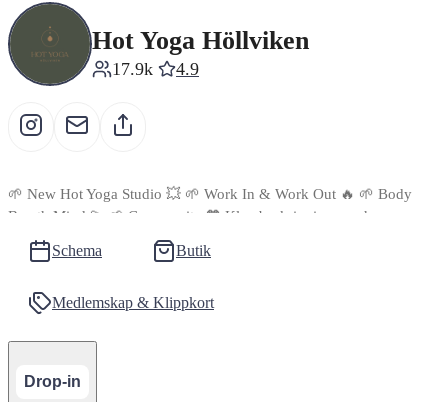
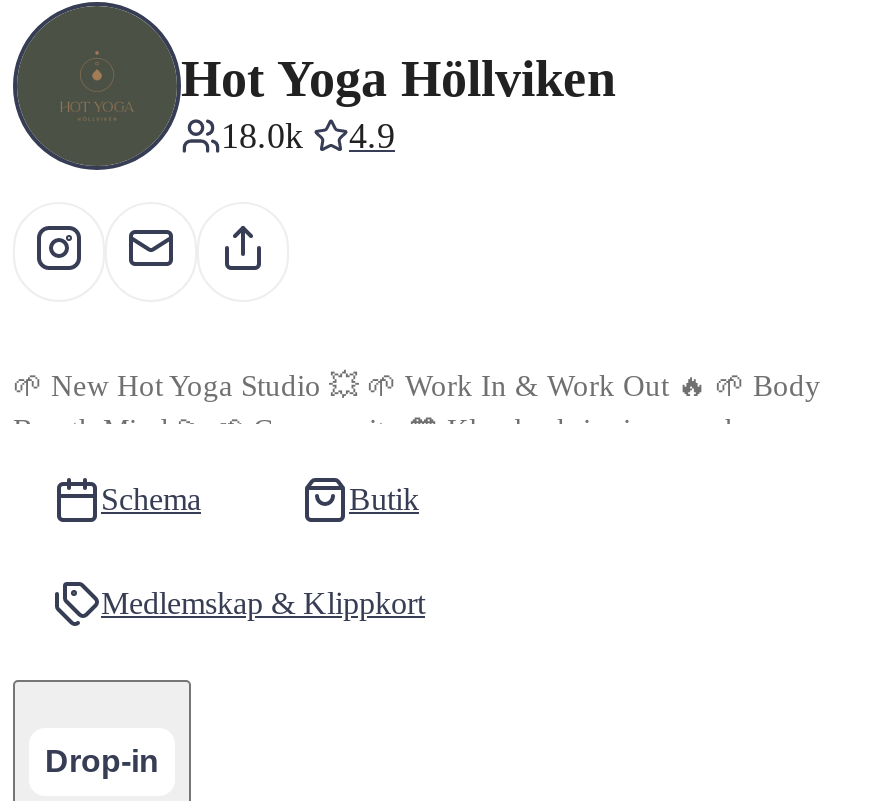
[112,59,199,79] 17.9k 4.9 -> [221,115,395,155] 18.0k 4.9

